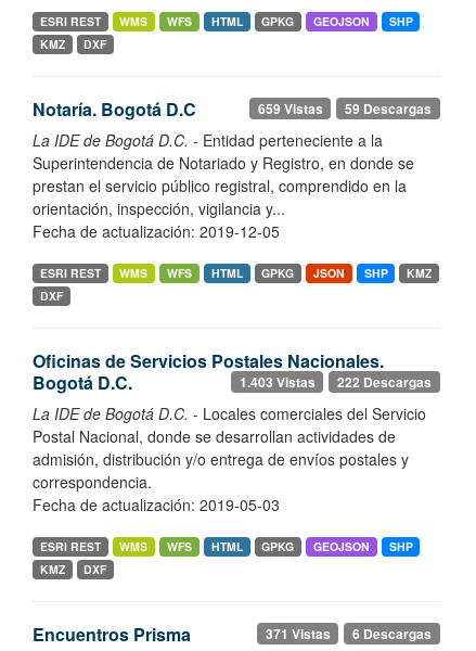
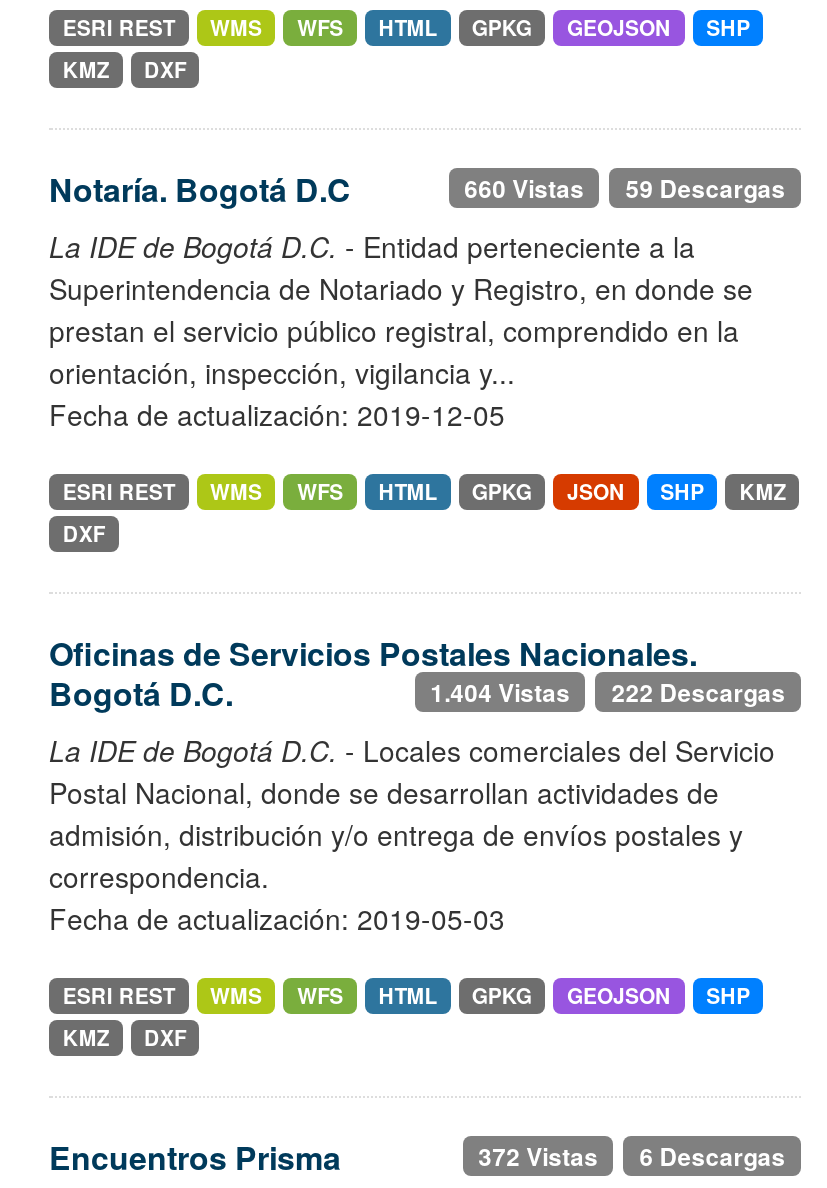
[258,99,432,118] 659 Vistas 59 Descargas -> [464,170,785,206] 660 Vistas 59 Descargas
[239,372,432,392] 1.403 Vistas 222 Descargas -> [430,674,785,710] 1.404 Vistas 222 Descargas
[265,624,432,644] 371 Vistas 6 Descargas -> [478,1138,785,1174] 372 Vistas 6 Descargas

